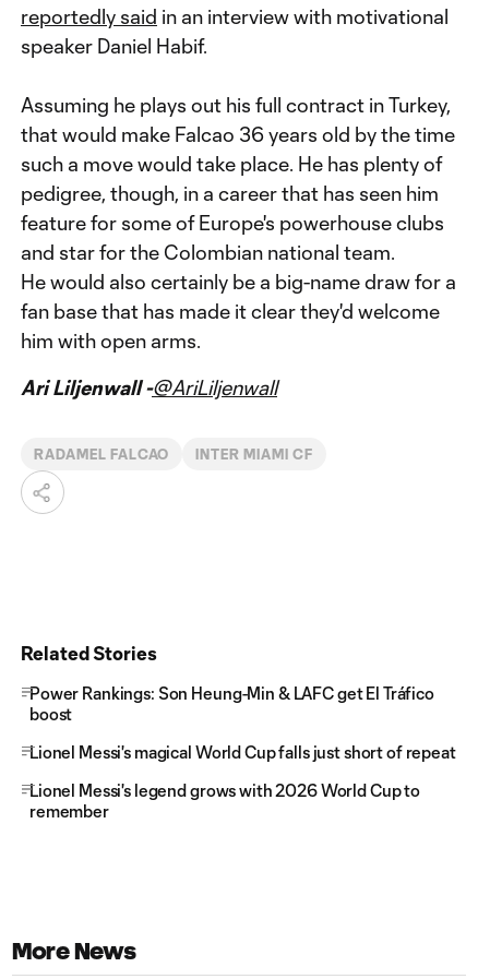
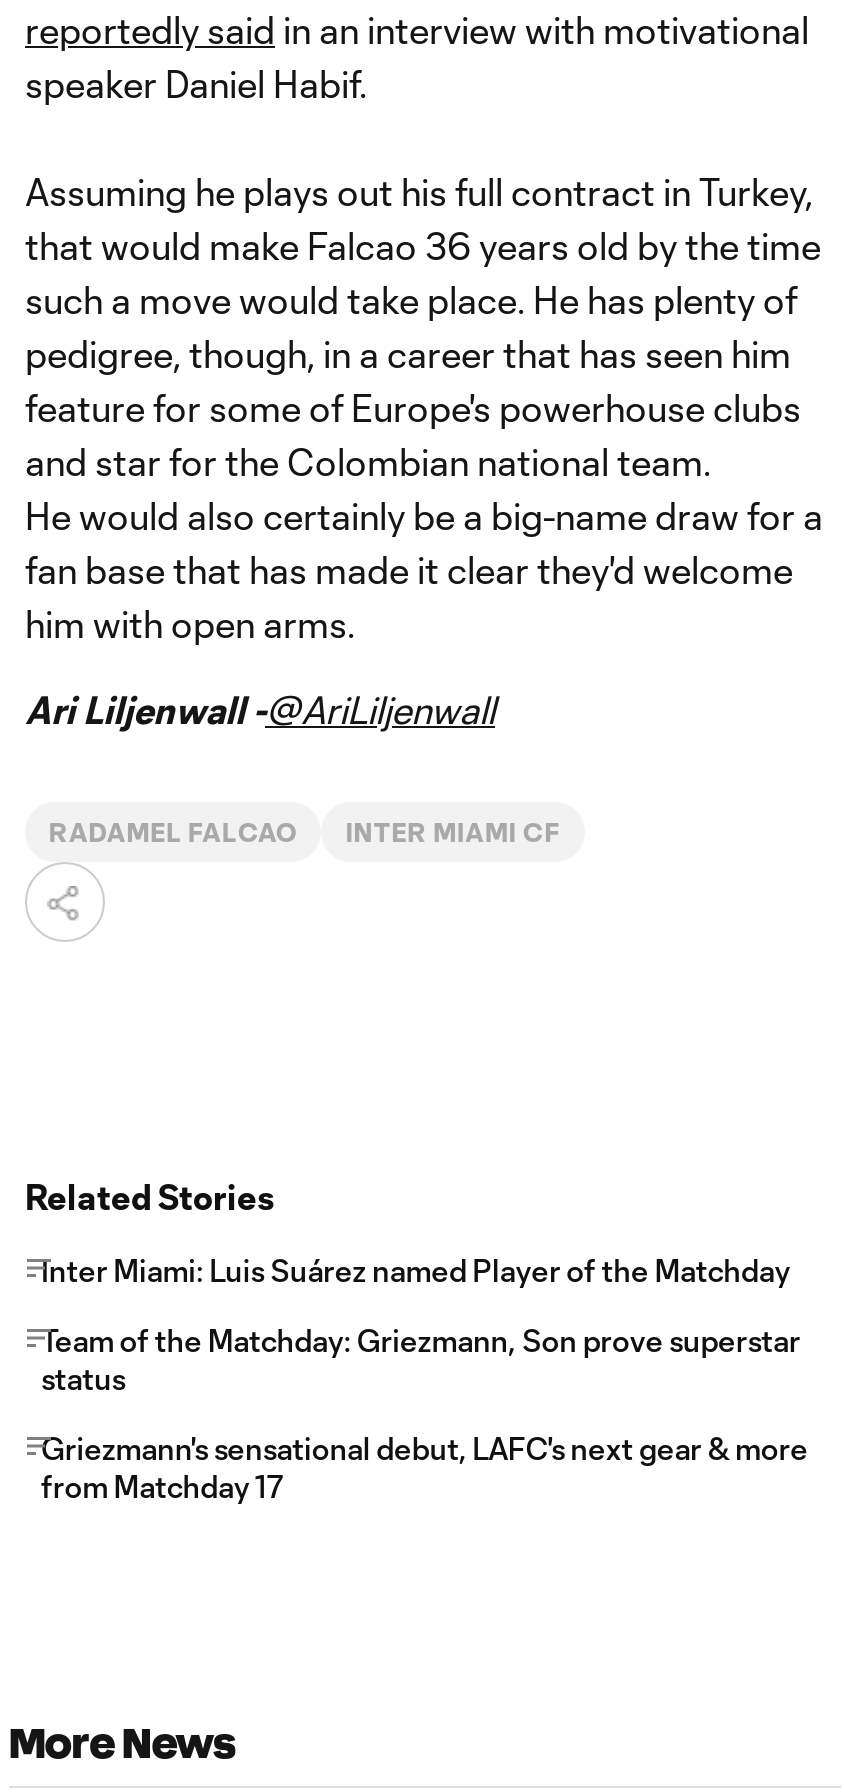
[29,683,434,724] Power Rankings: Son Heung-Min & LAFC get El Tráfico | boost -> [41,1252,790,1288] Inter Miami: Luis Suárez named Player of the Matchday
[29,742,456,762] Lionel Messi's magical World Cup falls just short of repeat -> [41,1322,800,1396] Team of the Matchday: Griezmann, Son prove superstar | status
[29,780,420,821] Lionel Messi's legend grows with 2026 World Cup to | remember -> [41,1430,808,1504] Griezmann's sensational debut, LAFC's next gear & more | from Matchday 17

